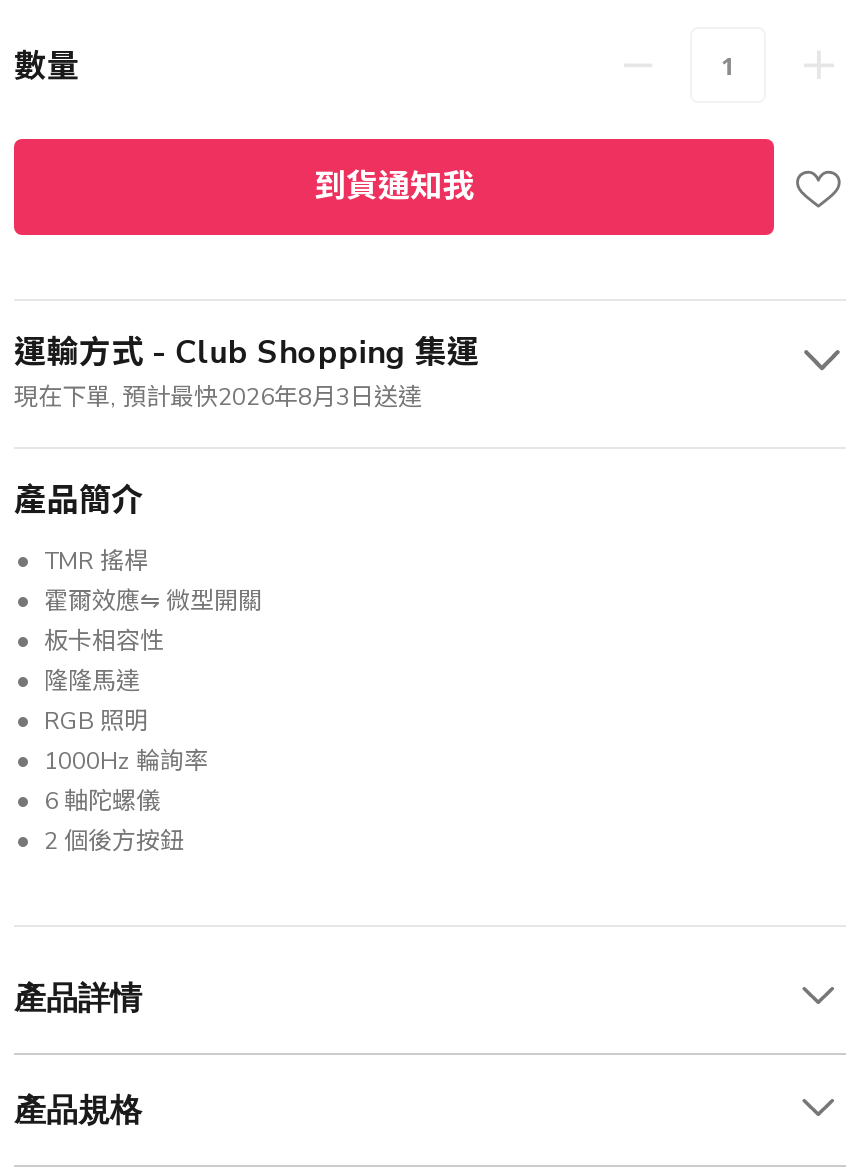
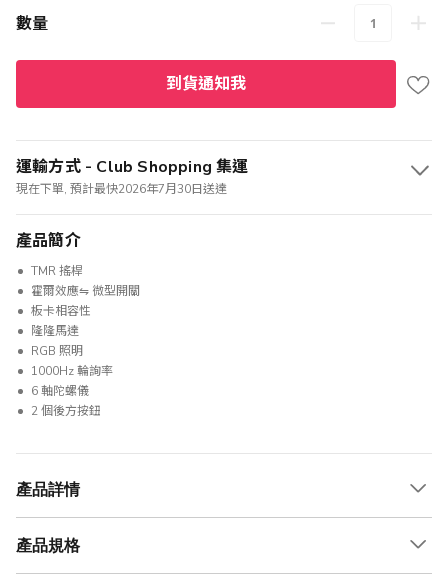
[14,381,422,413] 現在下單, 預計最快2026年8月3日送達 -> [16,181,227,197] 現在下單, 預計最快2026年7月30日送達

